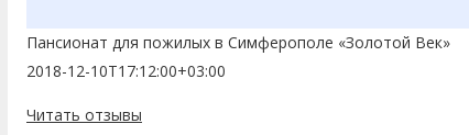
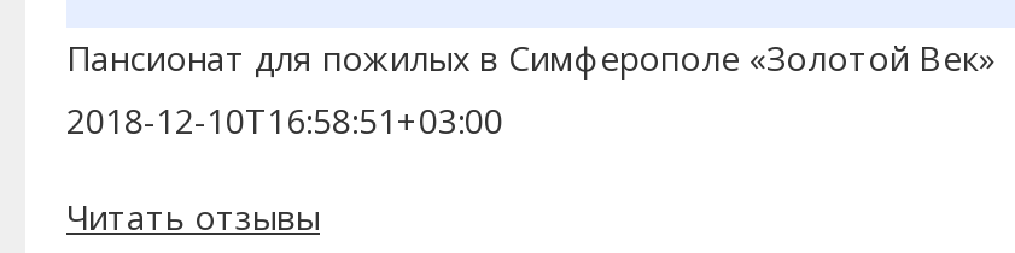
[26,61,226,81] 2018-12-10T17:12:00+03:00 -> [66,98,503,144] 2018-12-10T16:58:51+03:00

